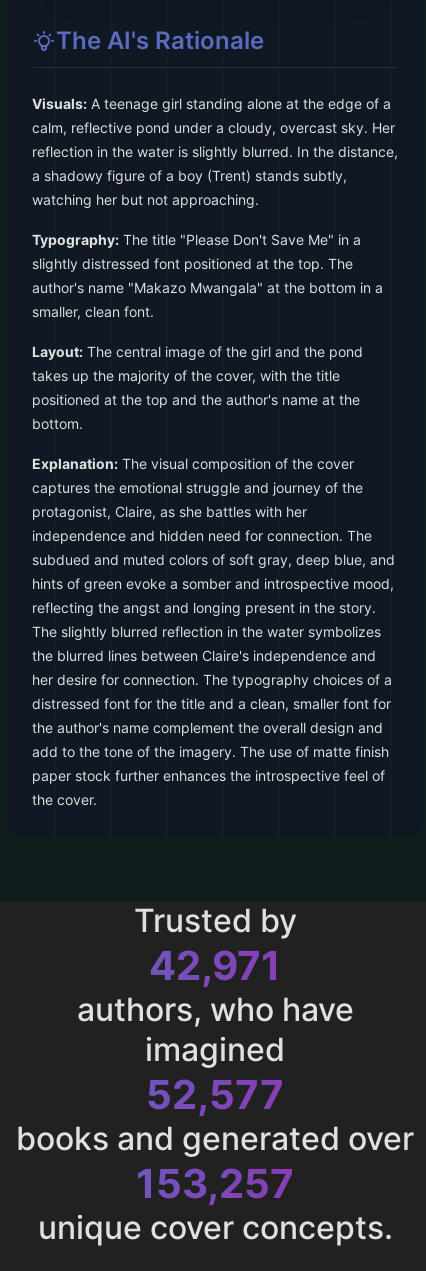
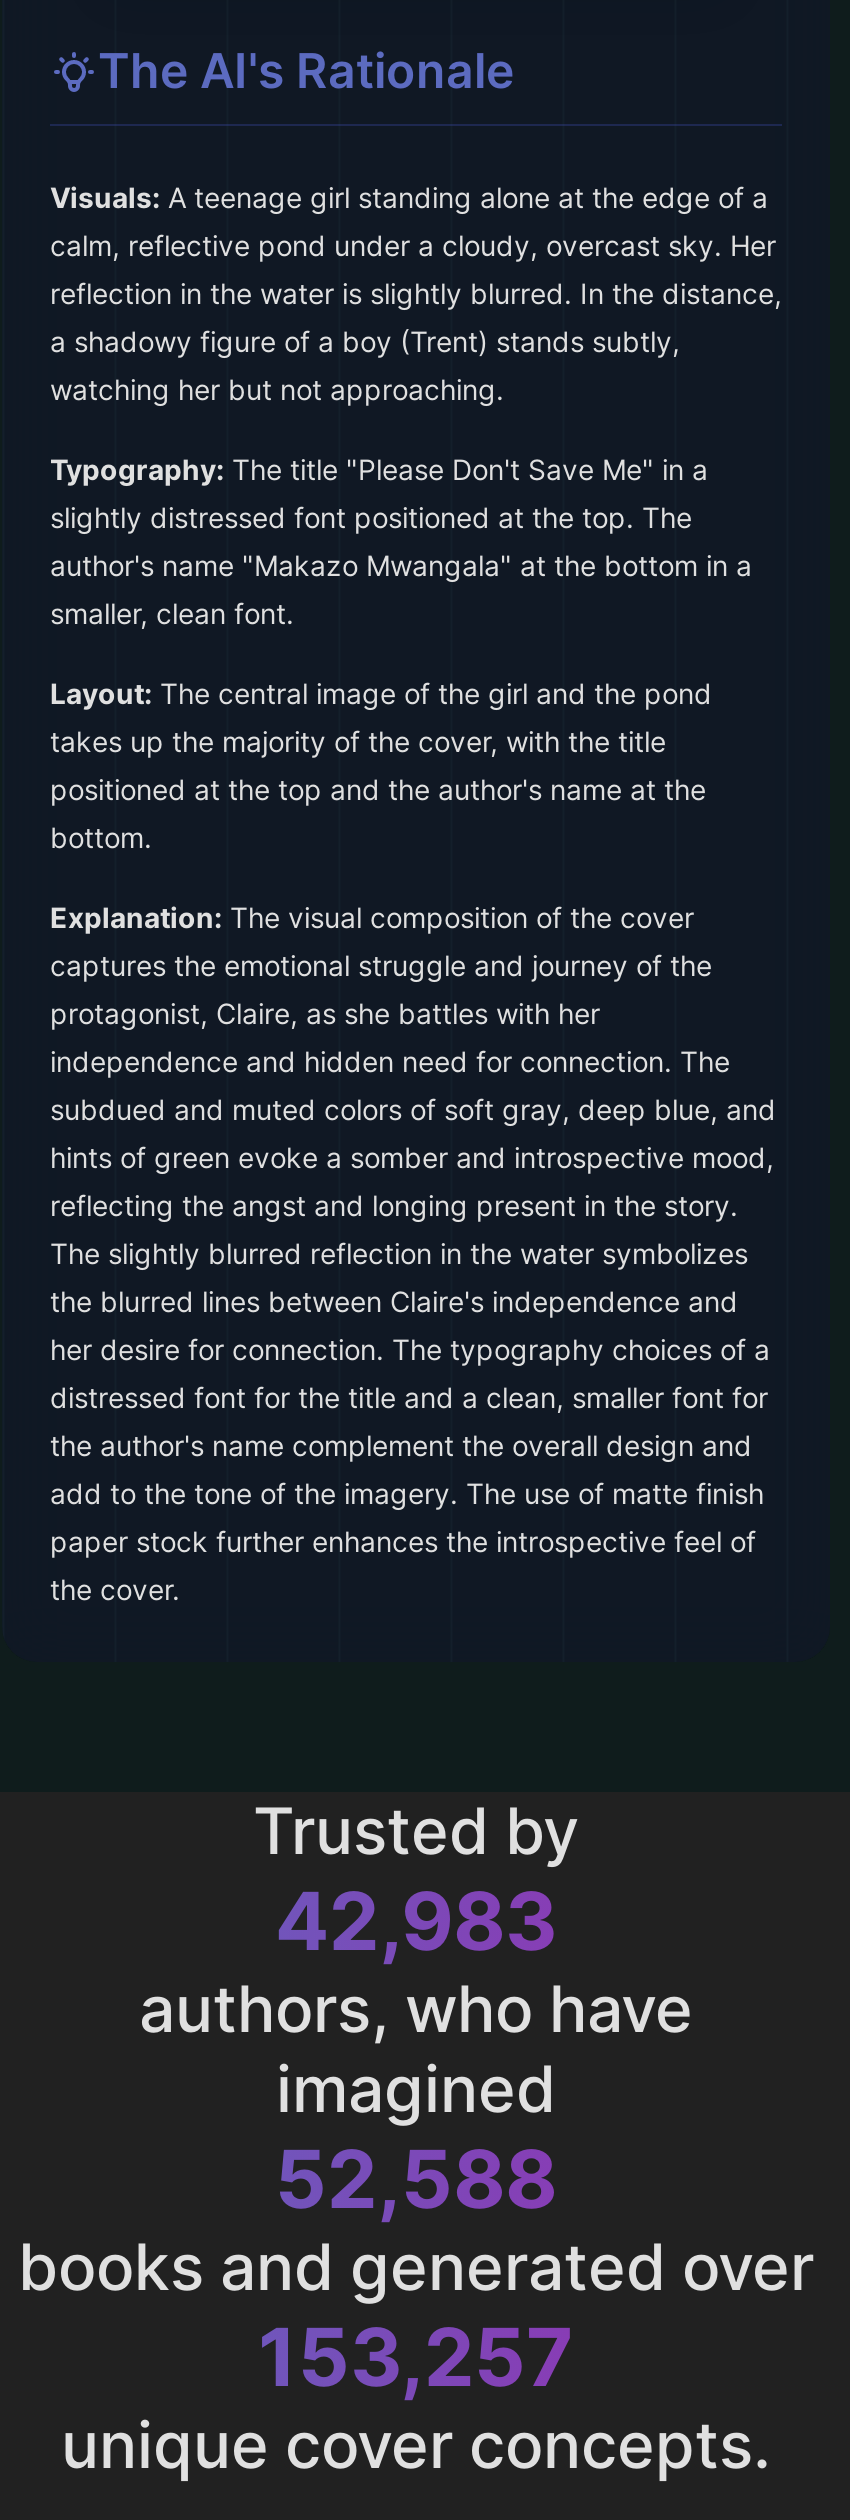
[149,941,281,990] 42,971 -> [275,1872,557,1970] 42,983
[146,1070,284,1119] 52,577 -> [275,2130,557,2228] 52,588

